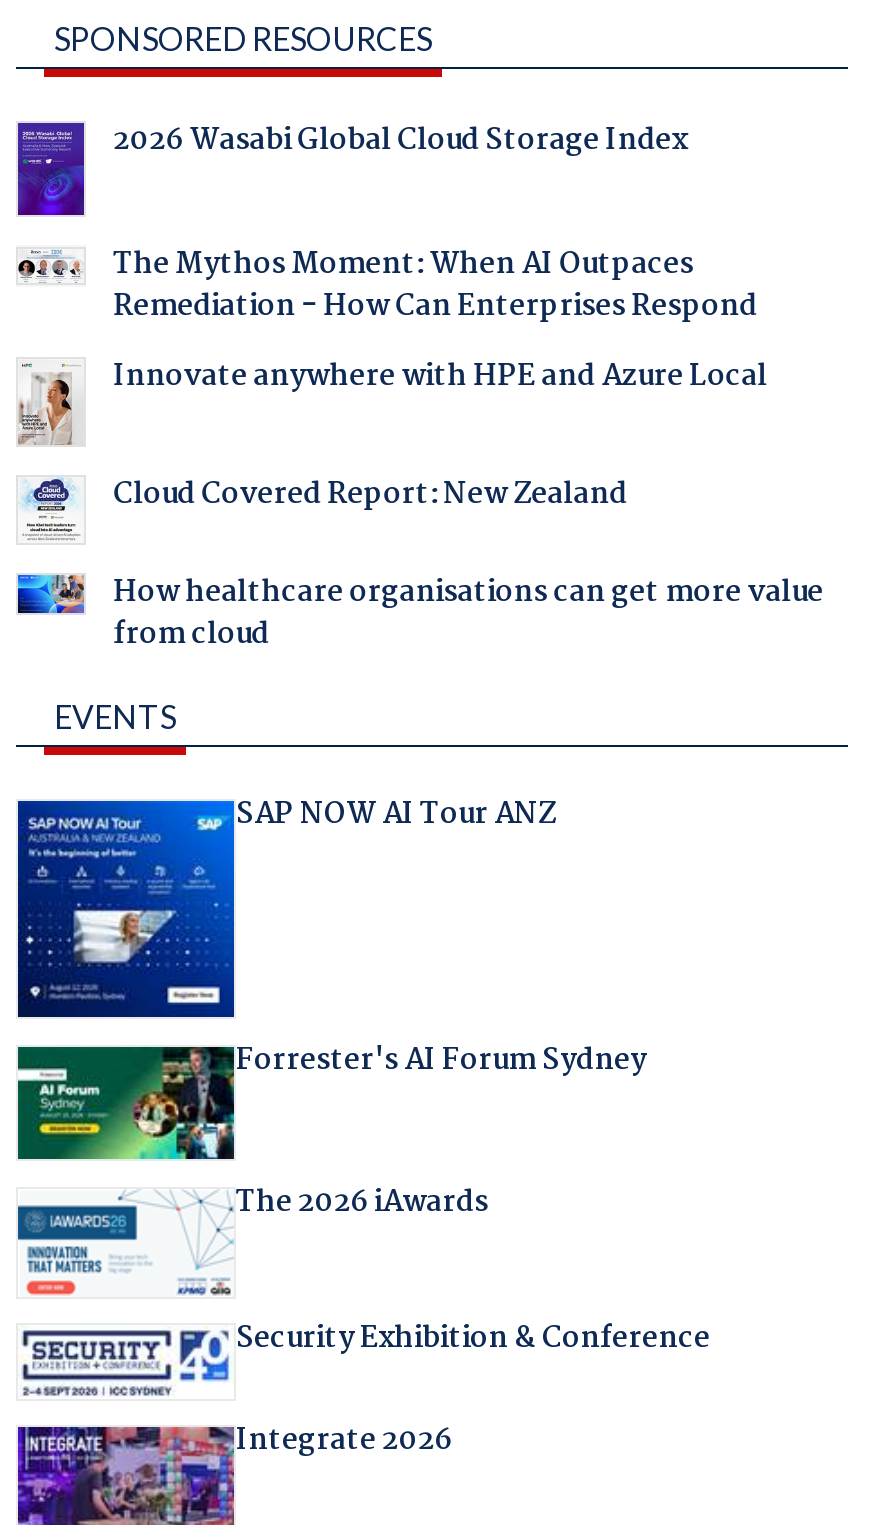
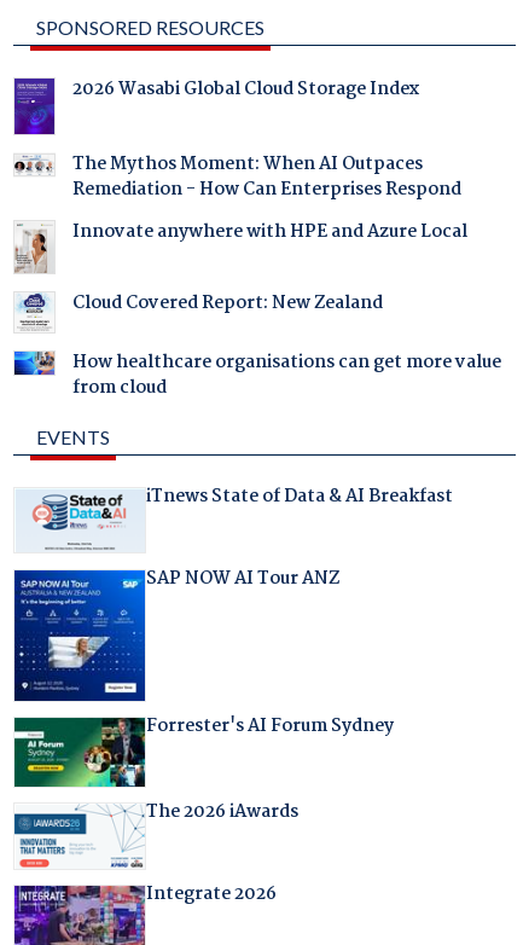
none -> [16,483,453,551] [image] | iTnews State of Data & AI Breakfast
moved [16,792,646,1226] -> [13,564,394,826]: [image] | SAP NOW AI Tour ANZ | Forrester's AI Forum Sydney | The 2026 iAwards
moved [20,1209,92,1291] -> [16,816,59,865]: [image]
[18,1315,710,1397] [image] | Security Exhibition & Conference -> none

